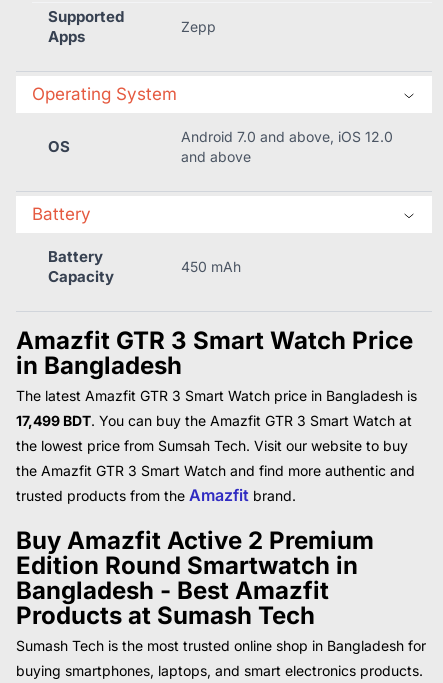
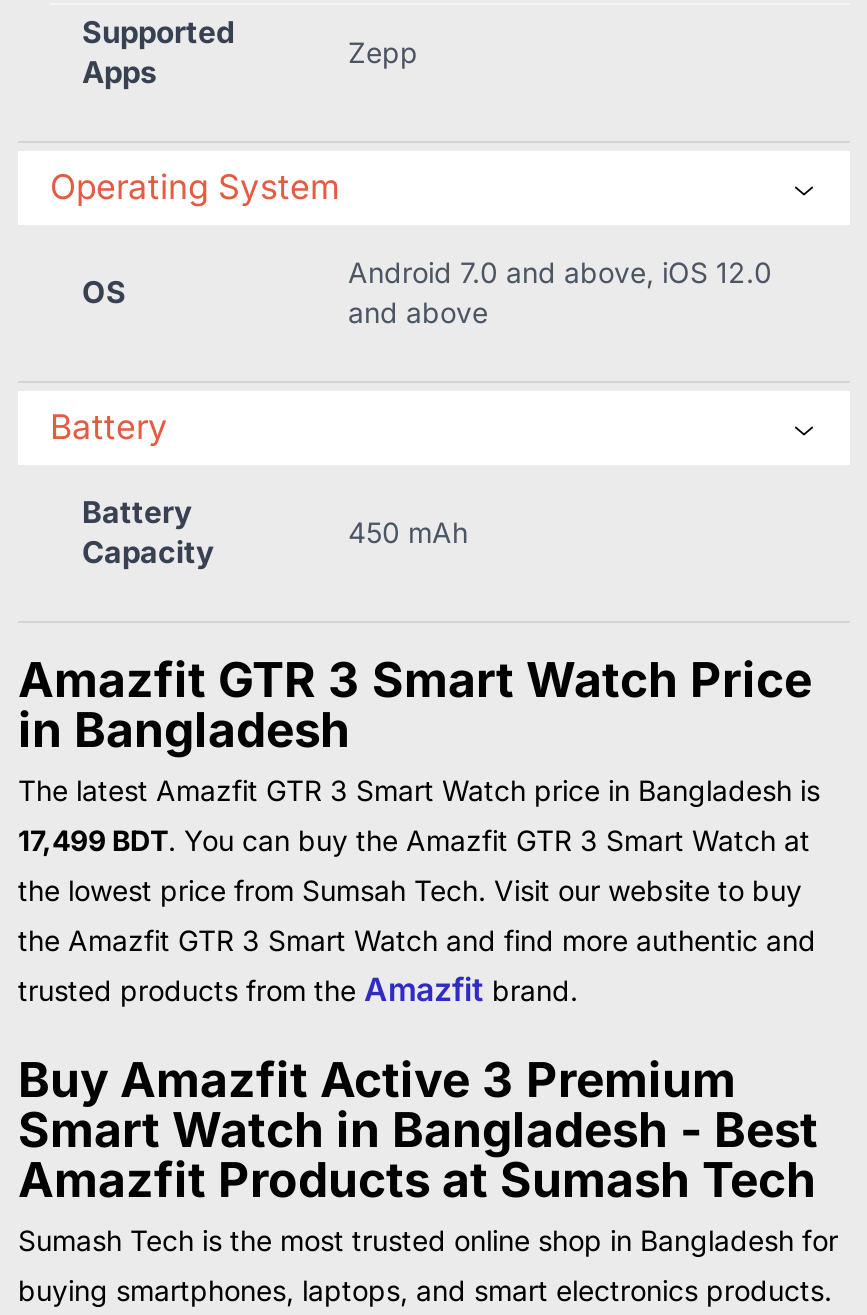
[16,526,374,630] Buy Amazfit Active 2 Premium | Edition Round Smartwatch in | Bangladesh - Best Amazfit | Products at Sumash Tech -> [18,1051,818,1209] Buy Amazfit Active 3 Premium | Smart Watch in Bangladesh - Best | Amazfit Products at Sumash Tech

